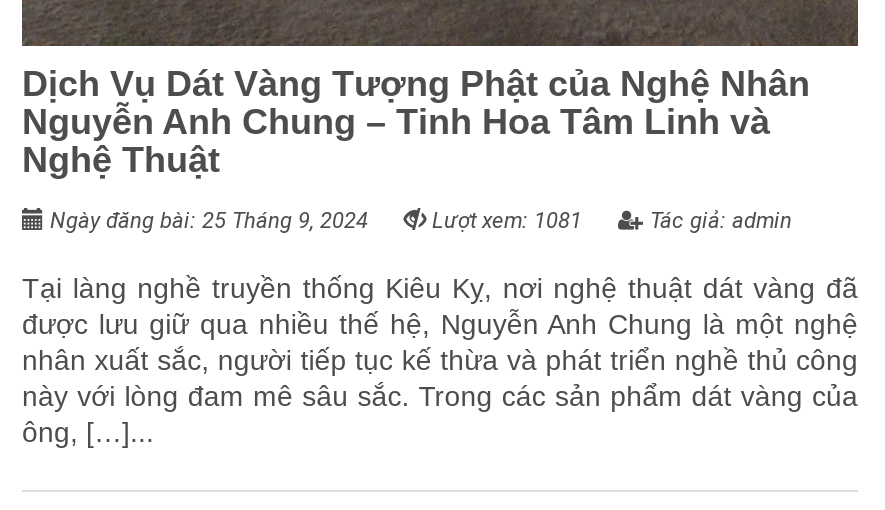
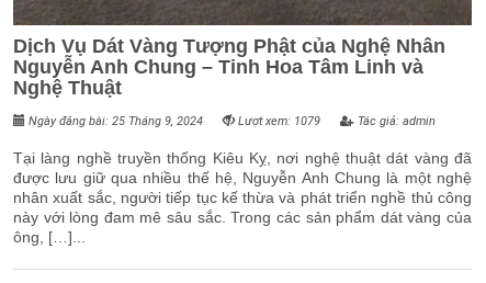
[44,209,588,235] Ngày đăng bài: 25 Tháng 9, 2024 Lượt xem: 1081 -> [25,114,324,129] Ngày đăng bài: 25 Tháng 9, 2024 Lượt xem: 1079

